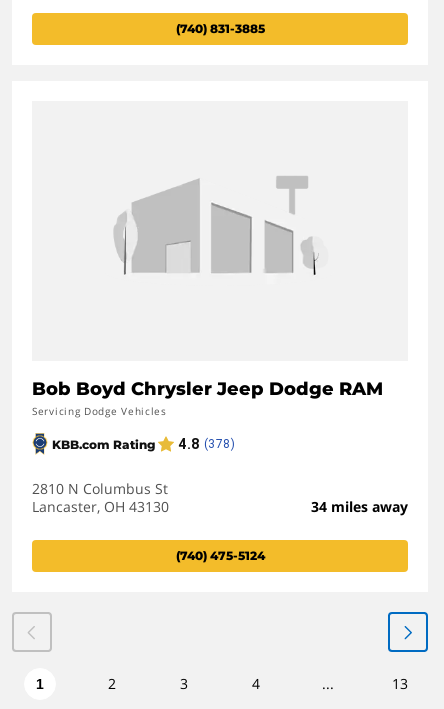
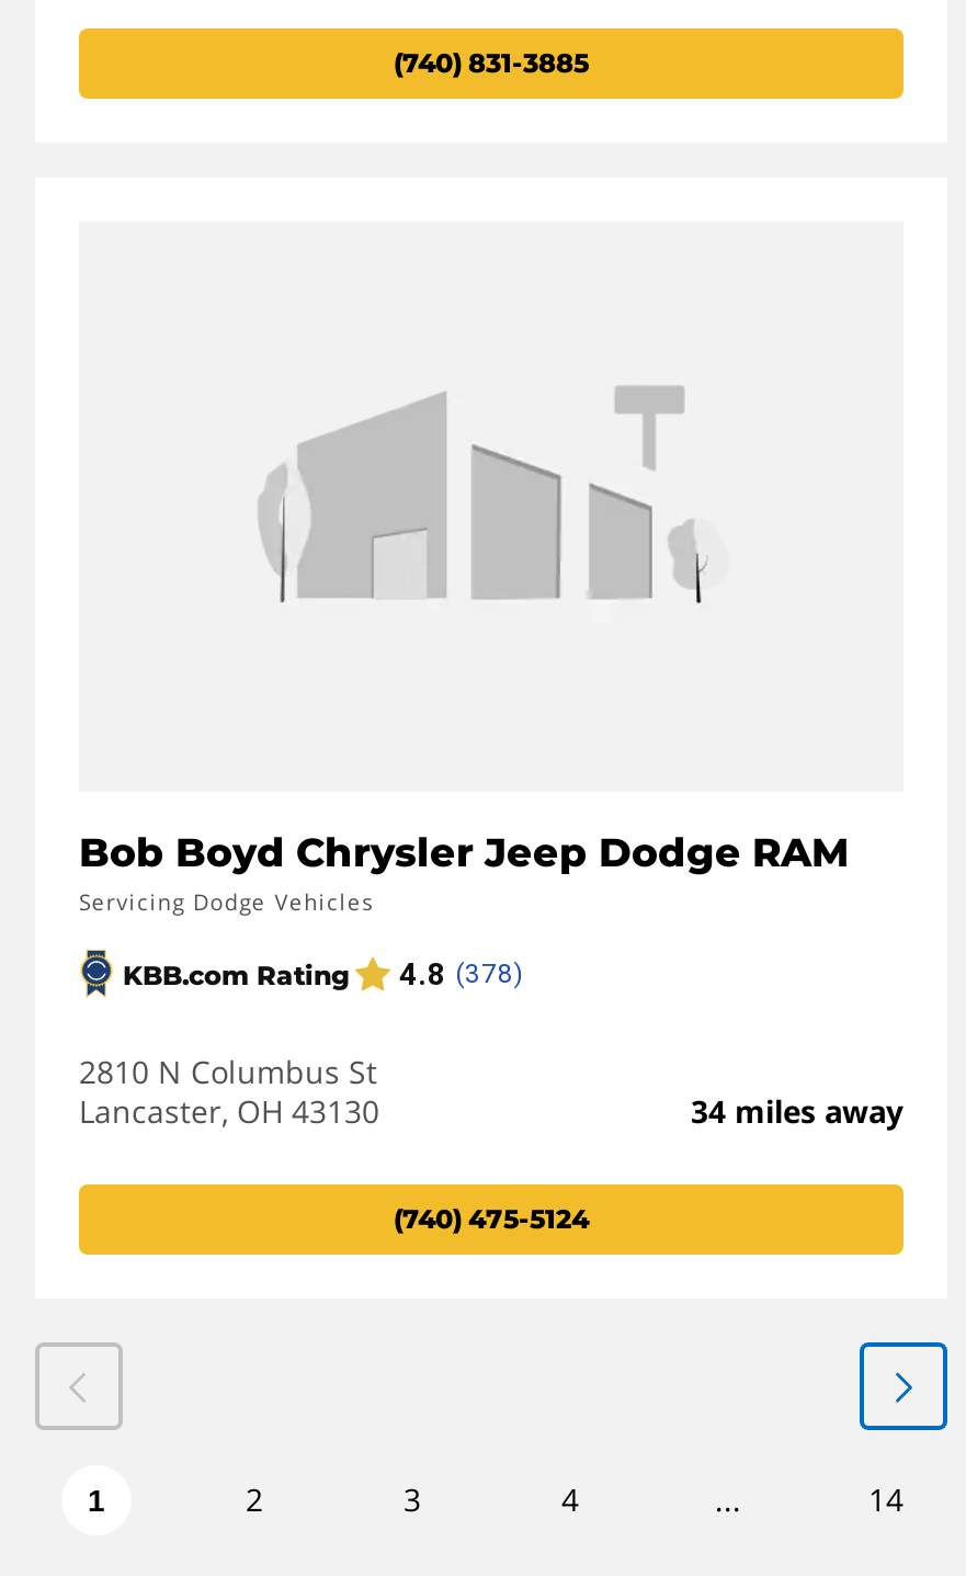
[392,674,408,693] 13 -> [868,1479,904,1521] 14

